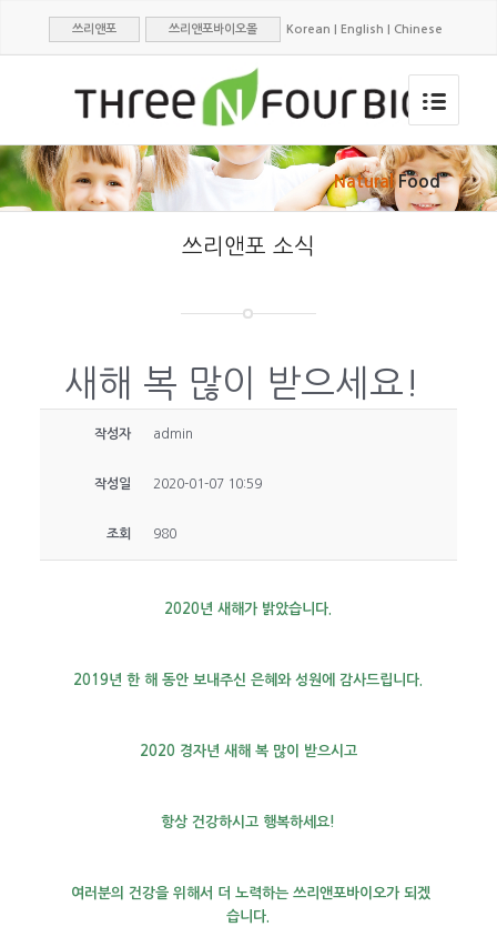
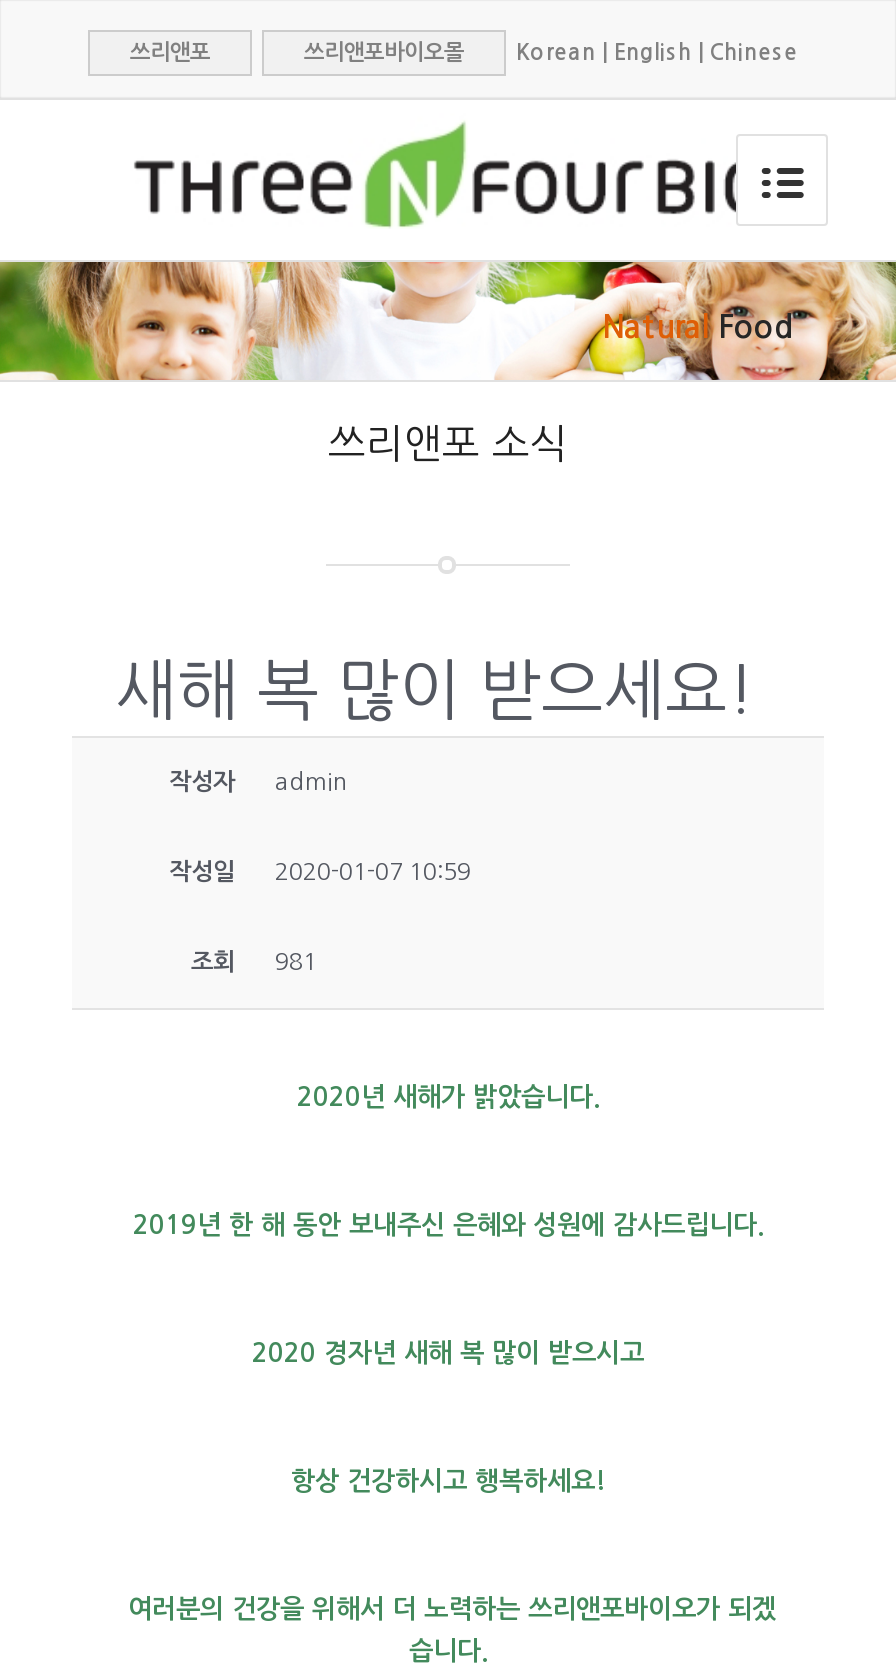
[106,527,176,541] 조회 980 -> [191,950,317,974] 조회 981

